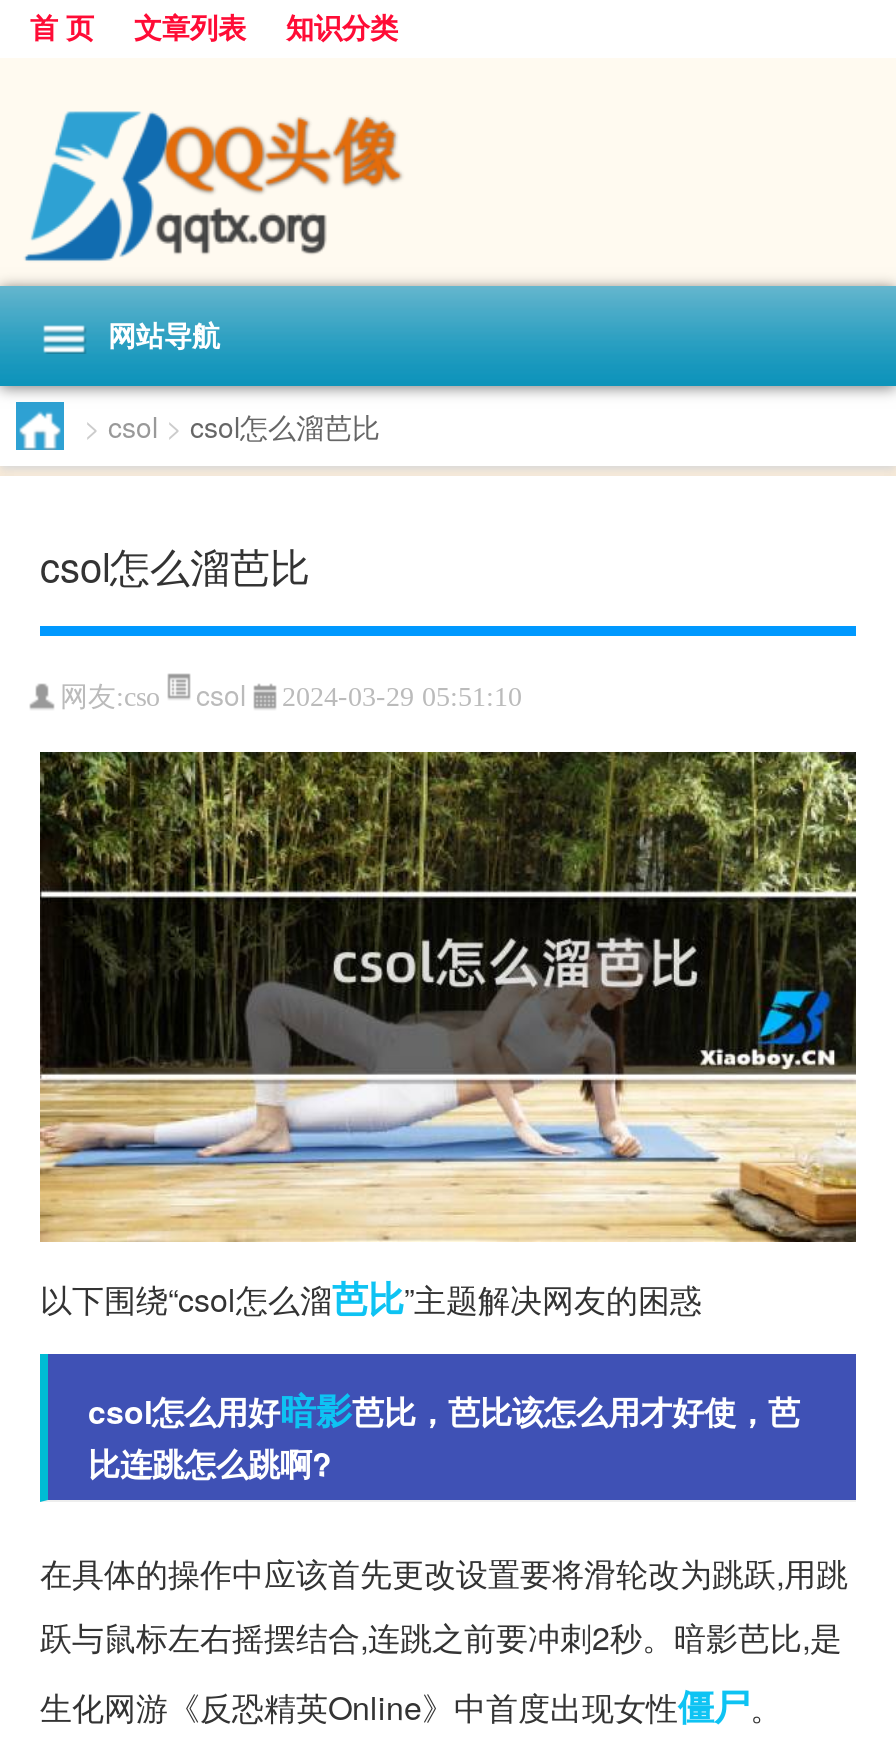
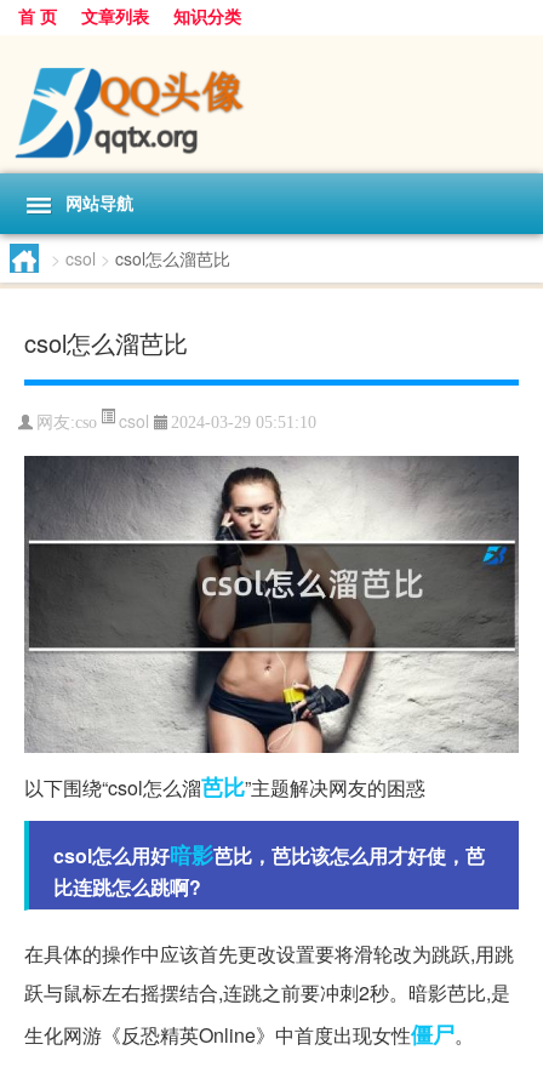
[38,750,858,1244] [image] -> [23,455,520,754] [image]

